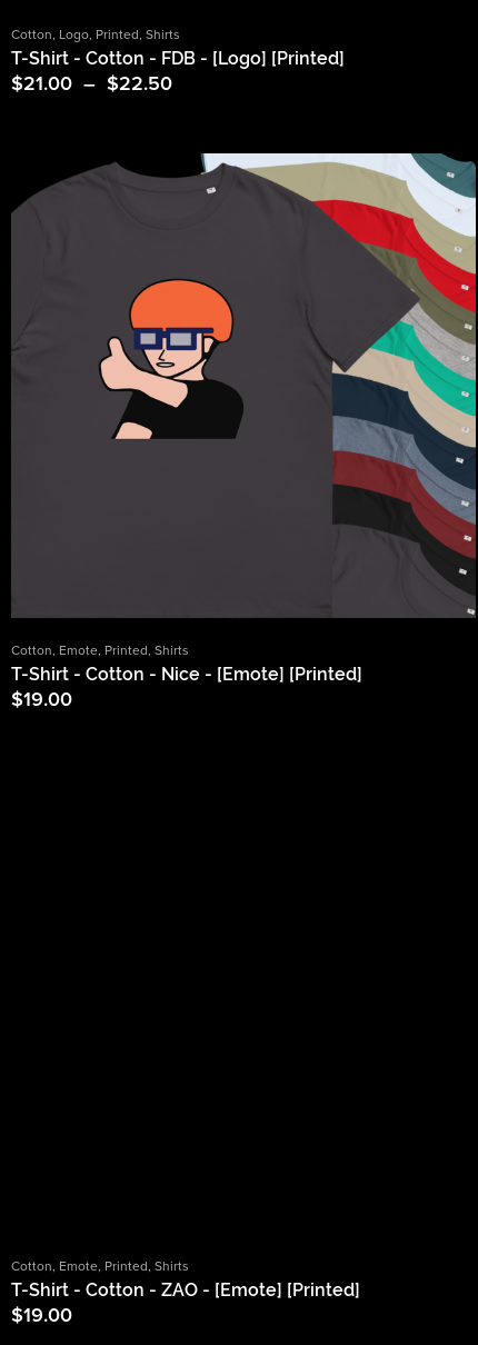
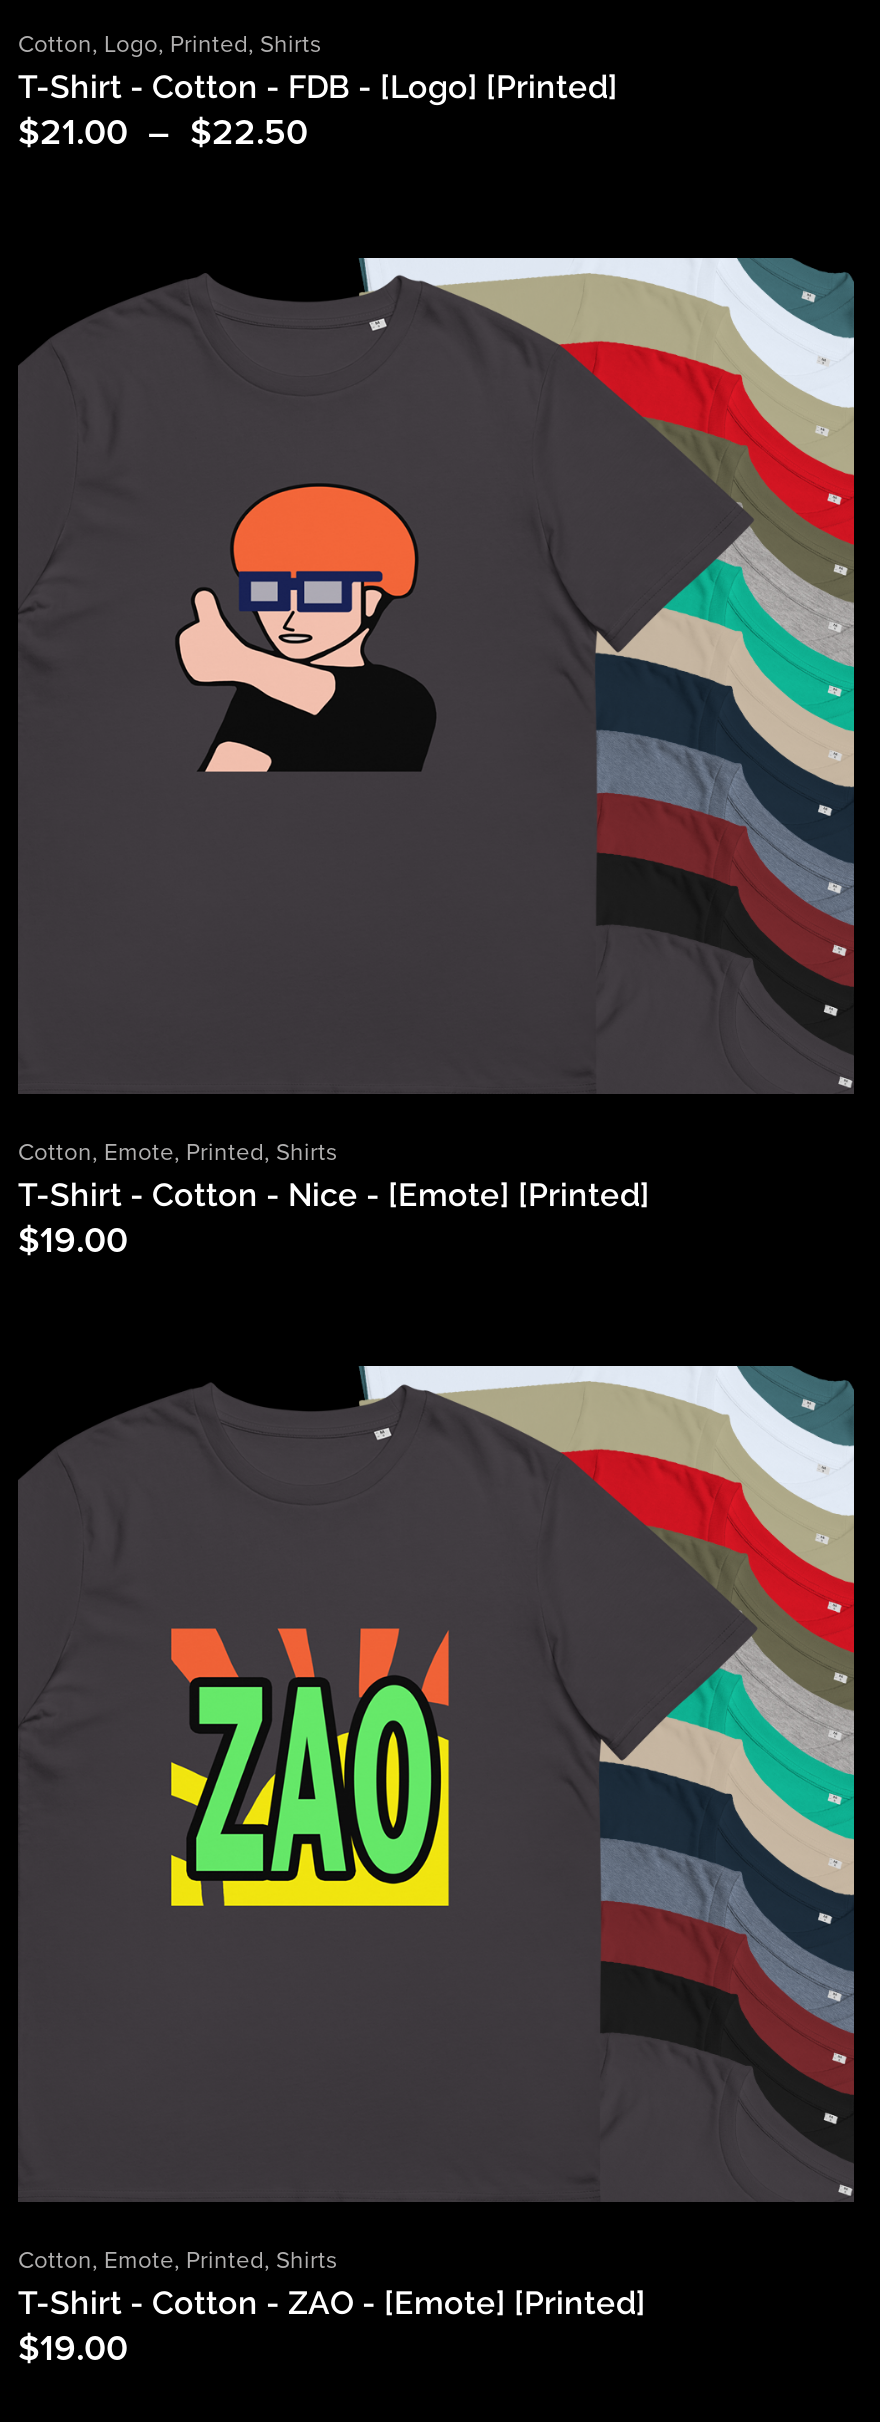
none -> [18,1364,856,2202] [image]

